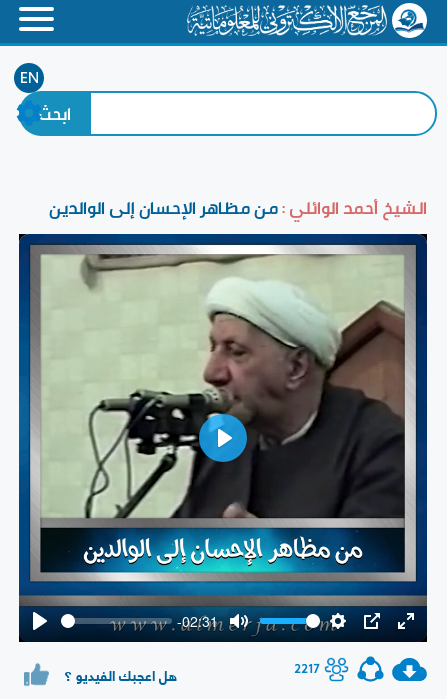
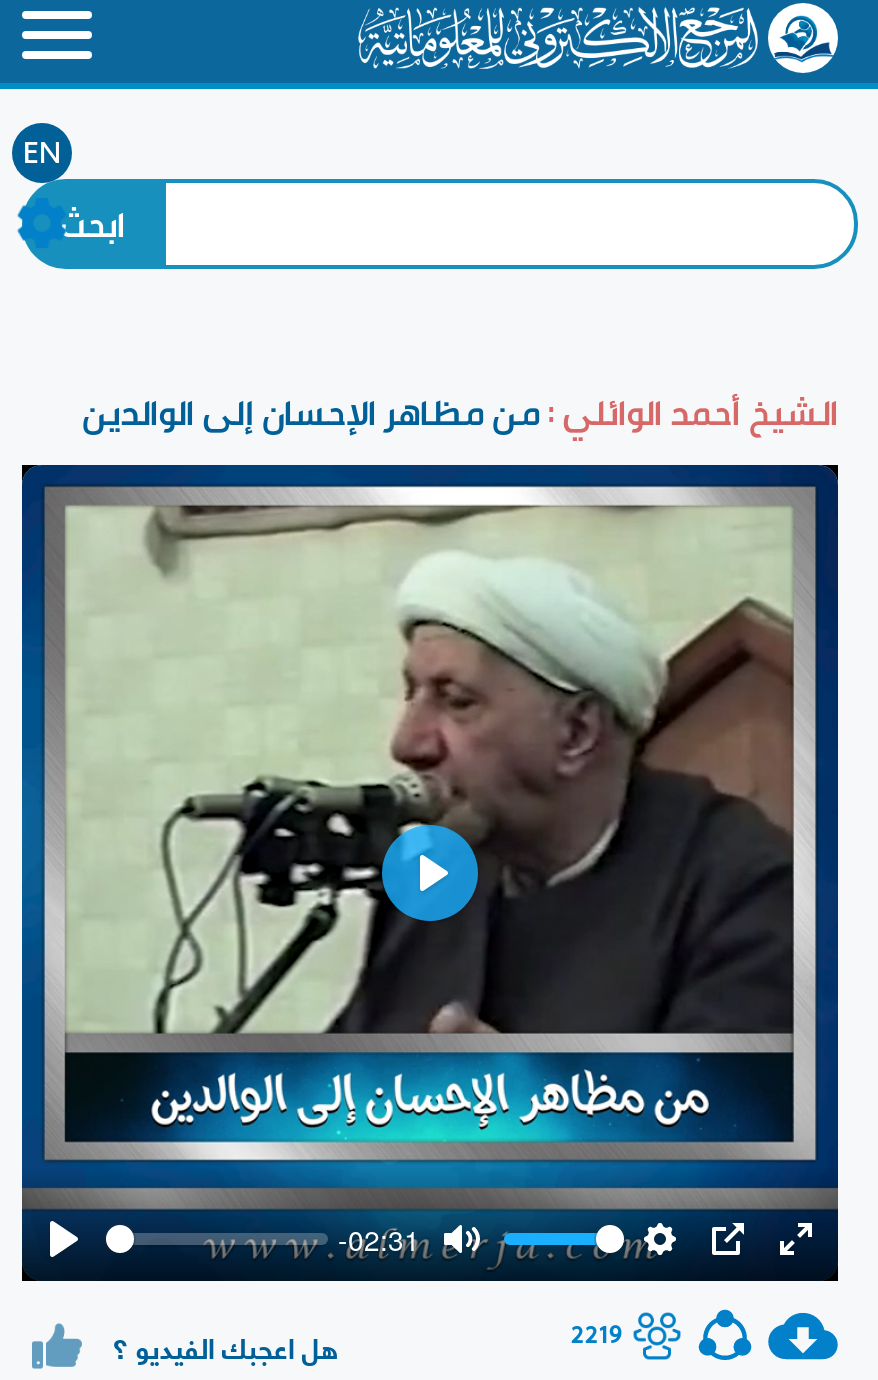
[294,655,320,681] 2217 -> [570,1307,624,1359] 2219

